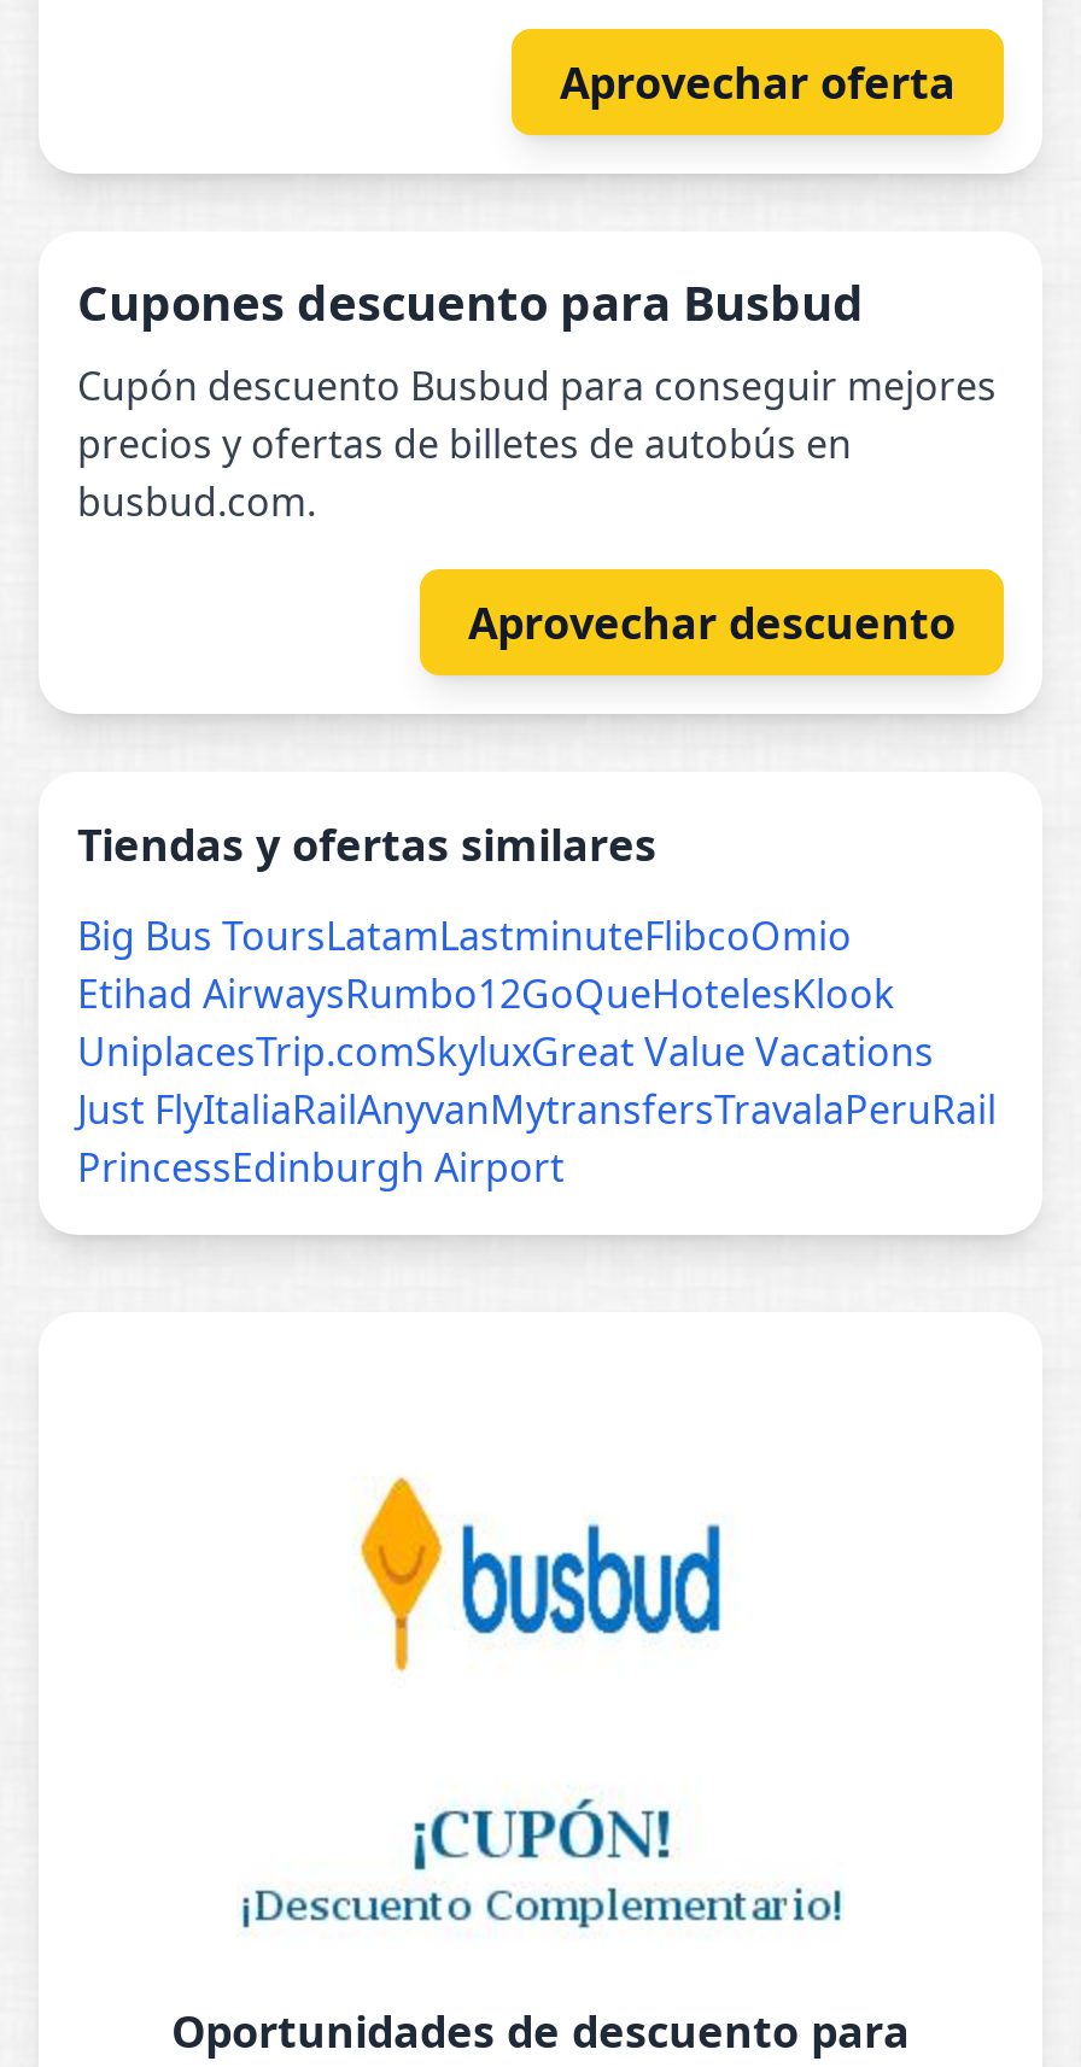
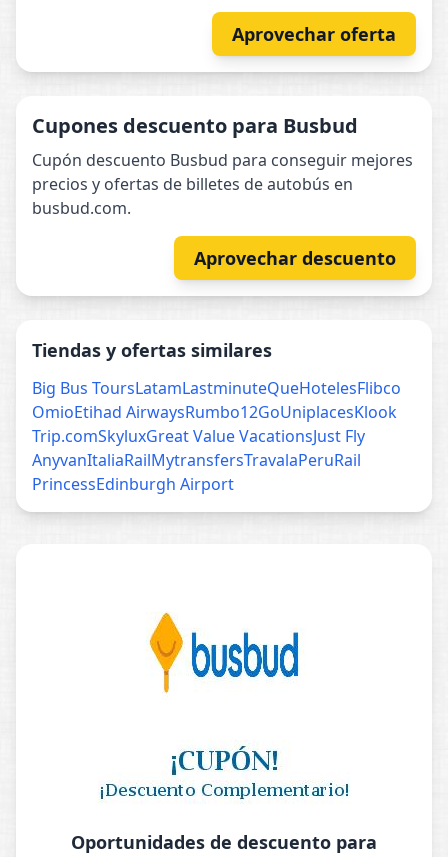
[77,909,997,1136] Big Bus ToursLatamLastminuteFlibcoOmio | Etihad AirwaysRumbo12GoQueHotelesKlook | UniplacesTrip.comSkyluxGreat Value Vacations | Just FlyItaliaRailAnyvanMytransfersTravalaPeruRail -> [32,377,401,471] Big Bus ToursLatamLastminuteQueHotelesFlibco | OmioEtihad AirwaysRumbo12GoUniplacesKlook | Trip.comSkyluxGreat Value VacationsJust Fly | AnyvanItaliaRailMytransfersTravalaPeruRail

